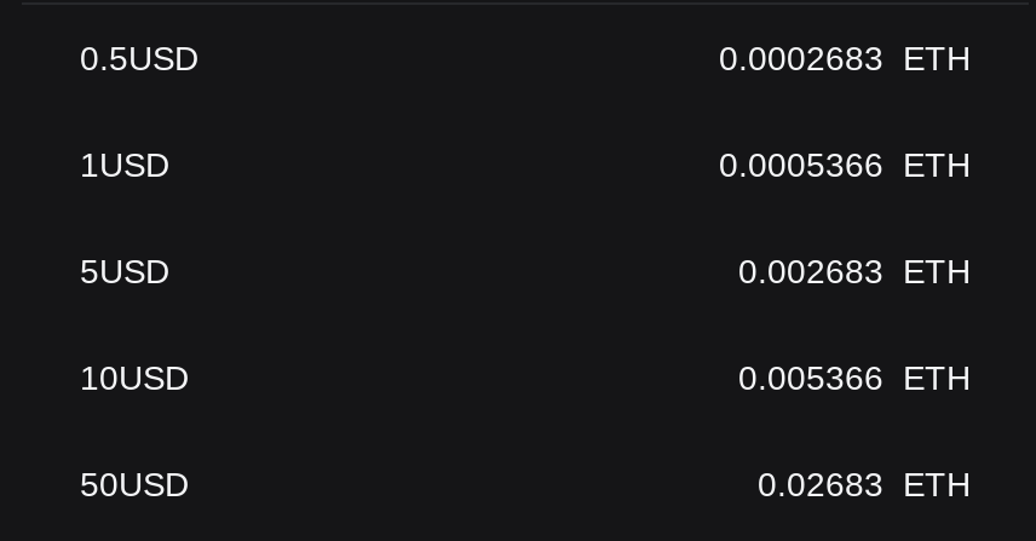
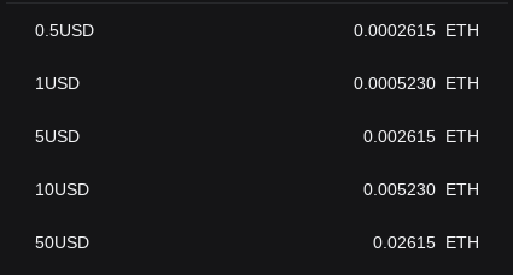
[719,39,971,77] 0.0002683 ETH -> [354,21,479,40] 0.0002615 ETH
[719,145,971,184] 0.0005366 ETH -> [354,74,479,93] 0.0005230 ETH
[738,252,971,290] 0.002683 ETH -> [363,127,479,146] 0.002615 ETH
[738,358,971,397] 0.005366 ETH -> [363,180,479,199] 0.005230 ETH
[758,465,971,503] 0.02683 ETH -> [373,233,479,252] 0.02615 ETH

